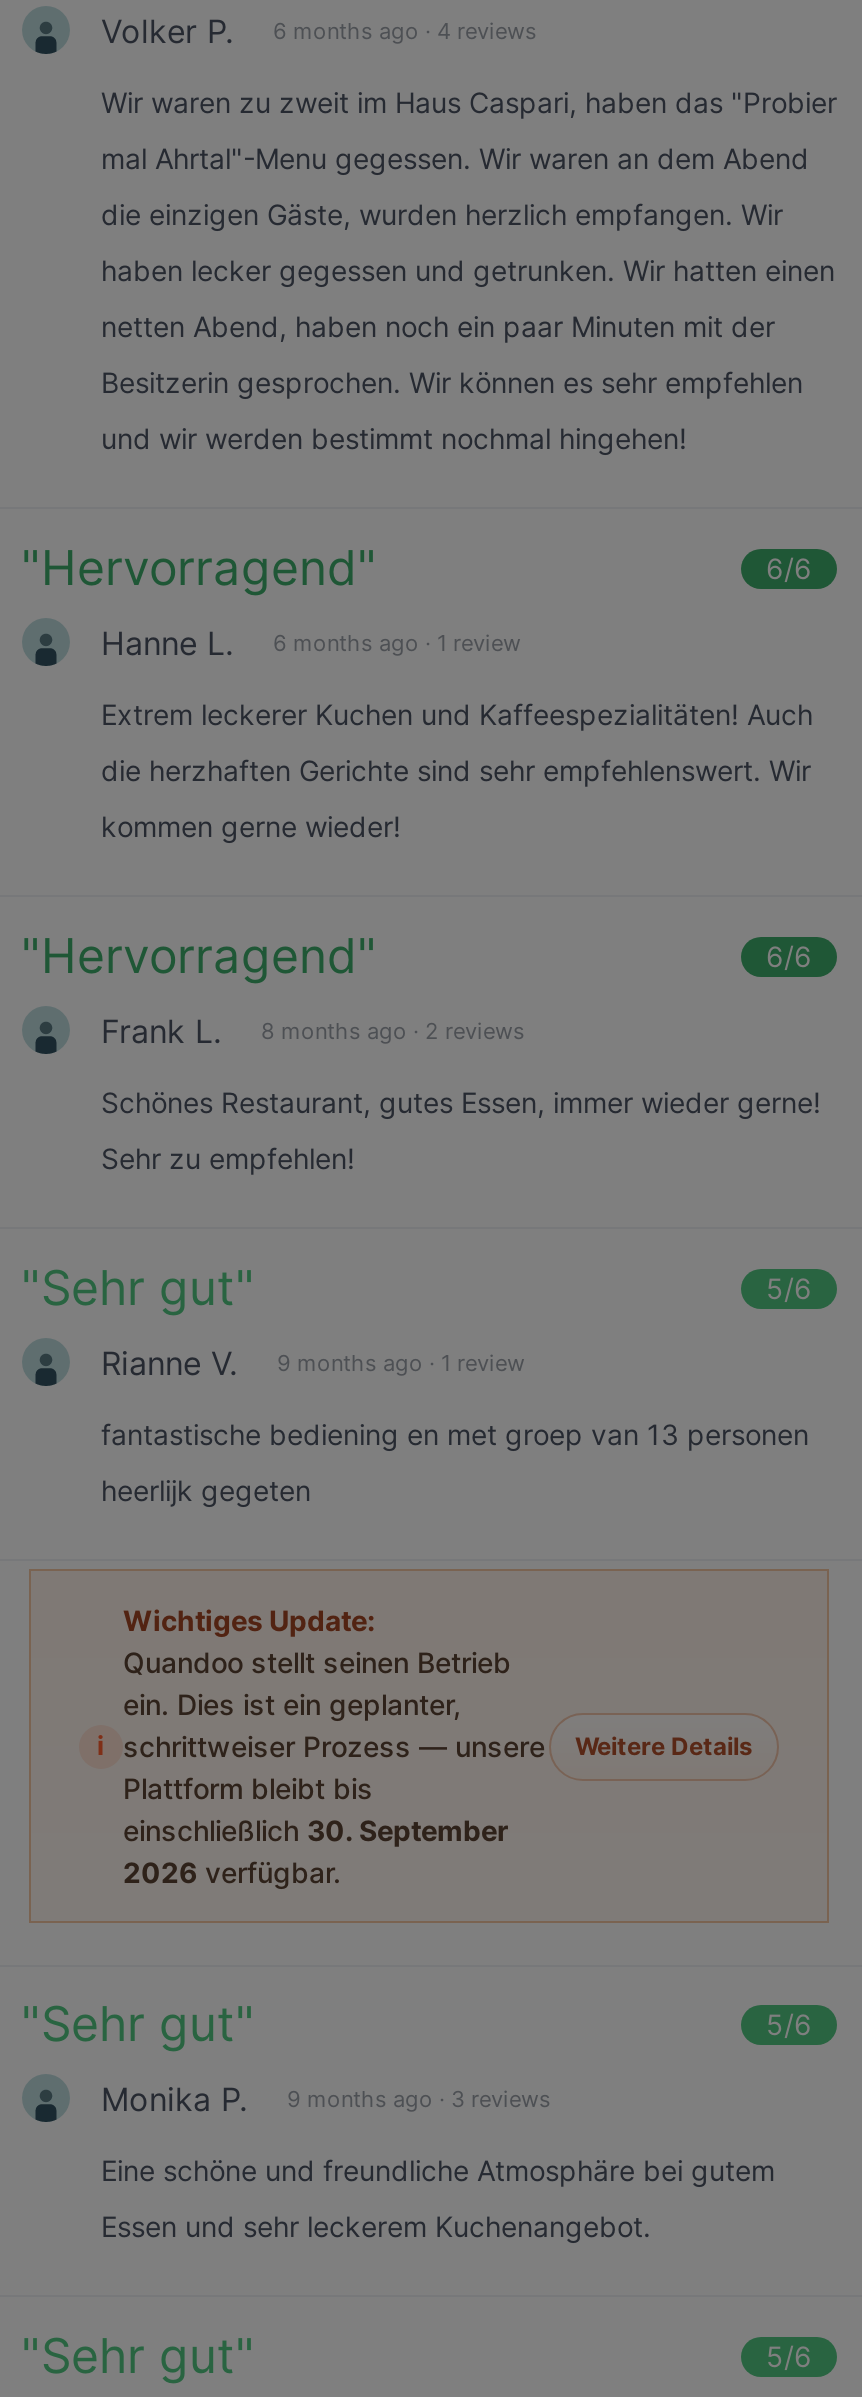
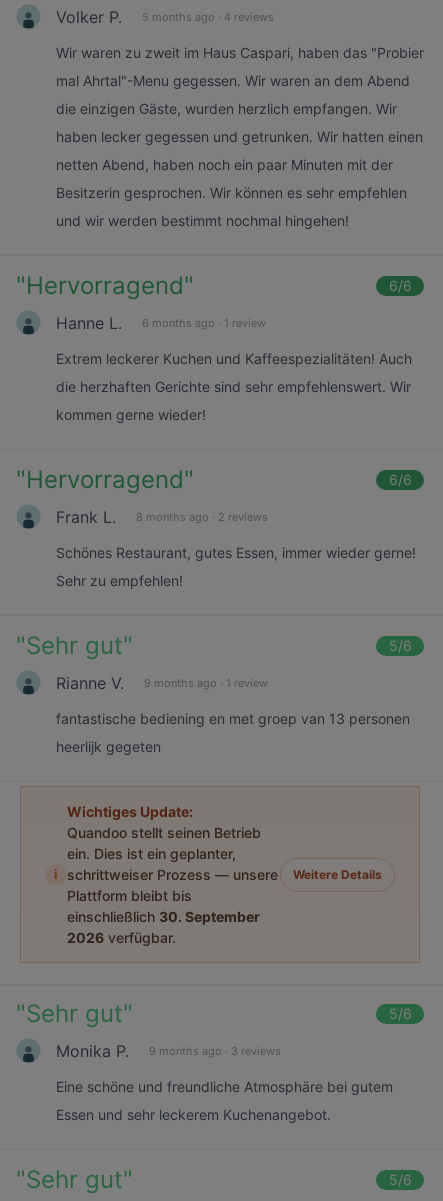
[273,16,537,44] 6 months ago · 4 reviews -> [142,9,274,23] 5 months ago · 4 reviews

